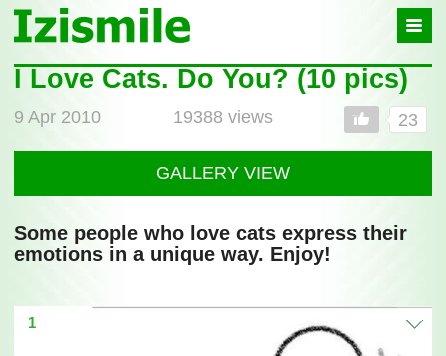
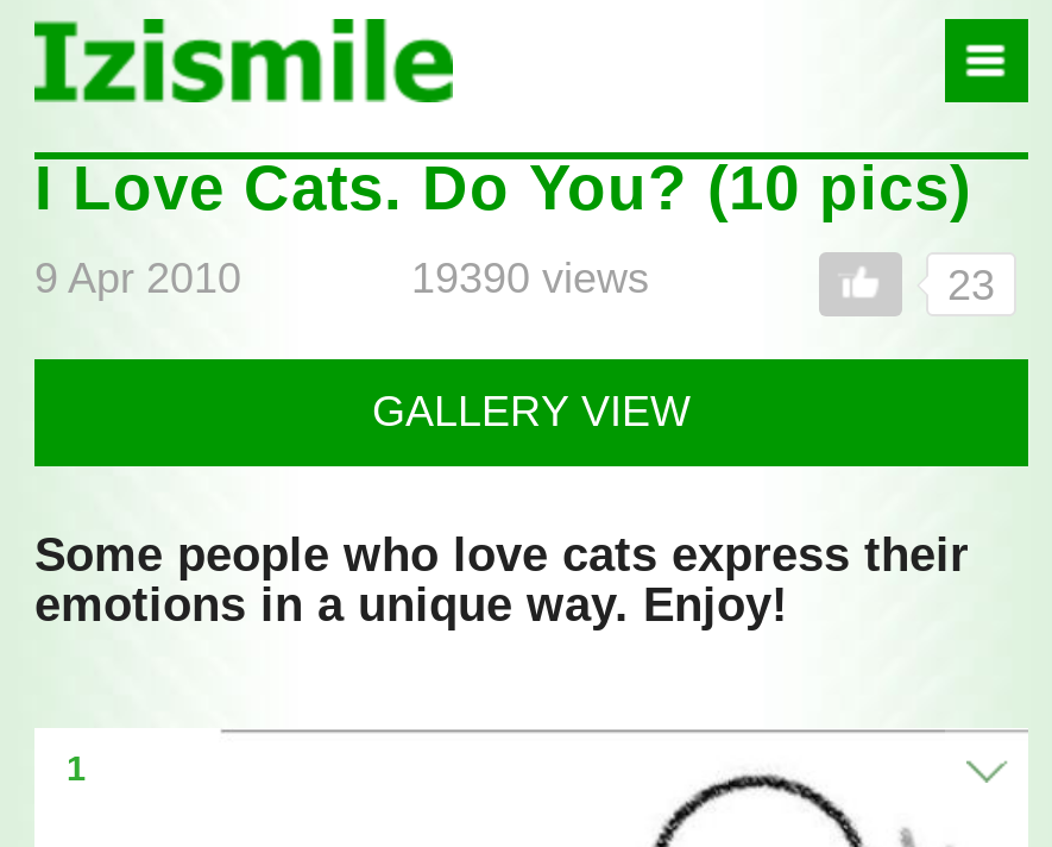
[172,107,272,127] 19388 views -> [411,255,649,302] 19390 views

